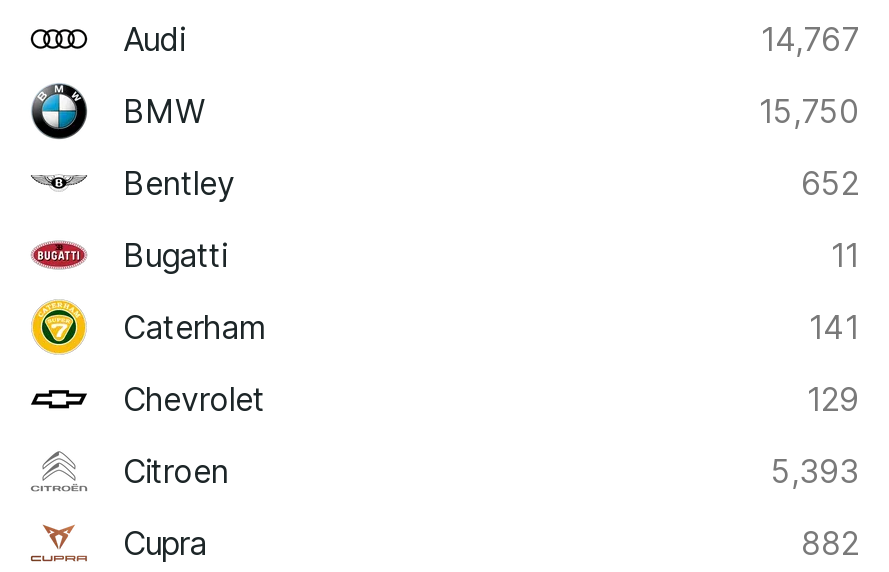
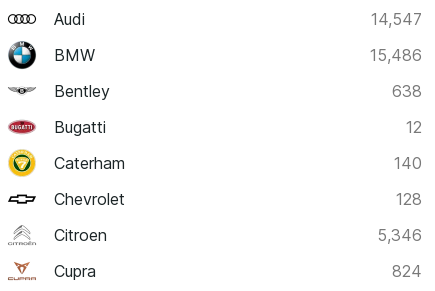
[761,18,859,58] 14,767 -> [371,8,422,28] 14,547
[759,90,859,130] 15,750 -> [370,44,422,64] 15,486
[801,162,859,202] 652 -> [392,80,422,100] 638
[831,234,859,274] 11 -> [406,116,422,136] 12
[809,306,859,346] 141 -> [394,152,422,172] 140
[807,378,859,418] 129 -> [396,188,422,208] 128
[771,450,859,490] 5,393 -> [377,224,422,244] 5,346
[801,522,859,562] 882 -> [392,260,422,280] 824

